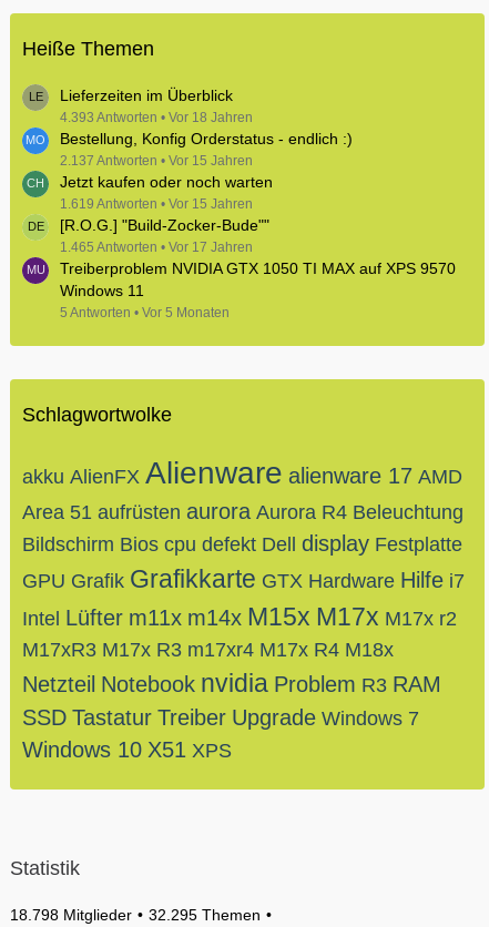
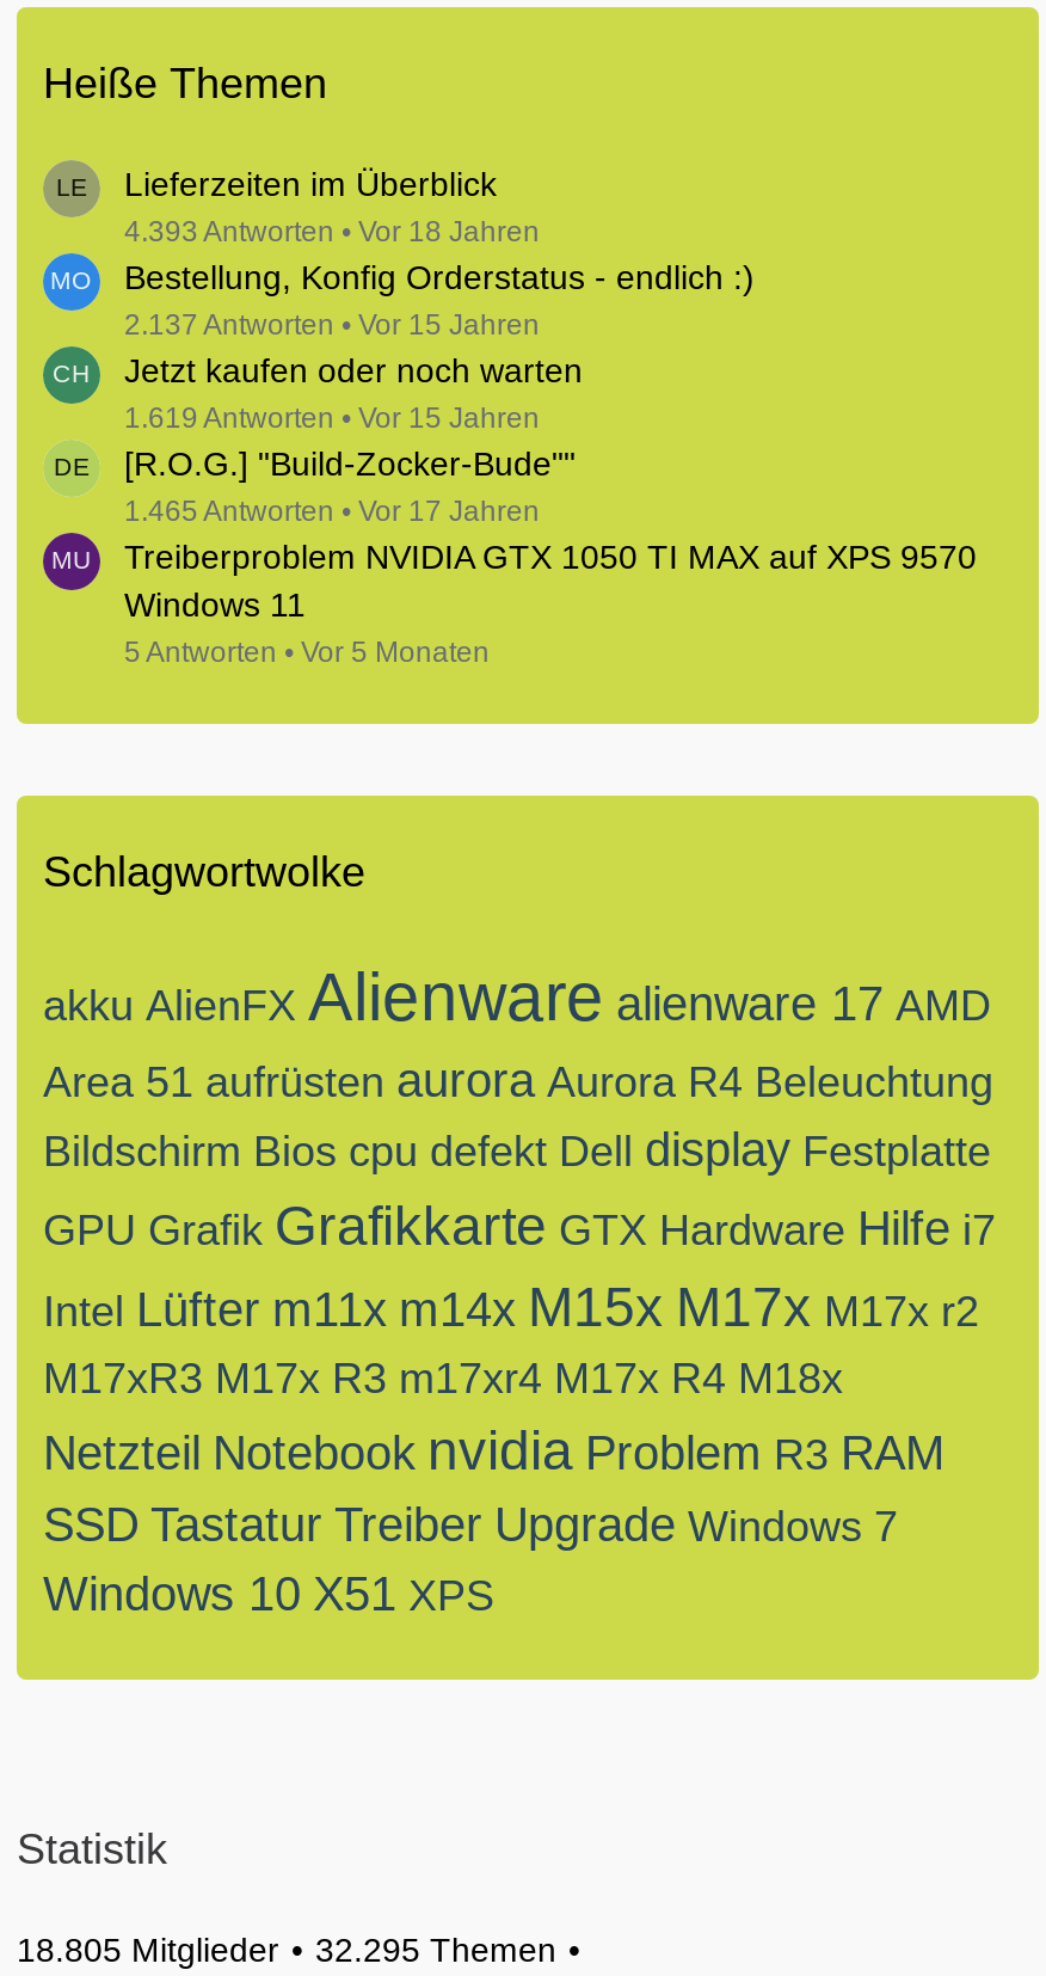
[10,906,261,924] 18.798 Mitglieder 32.295 Themen -> [17,1931,556,1969] 18.805 Mitglieder 32.295 Themen

